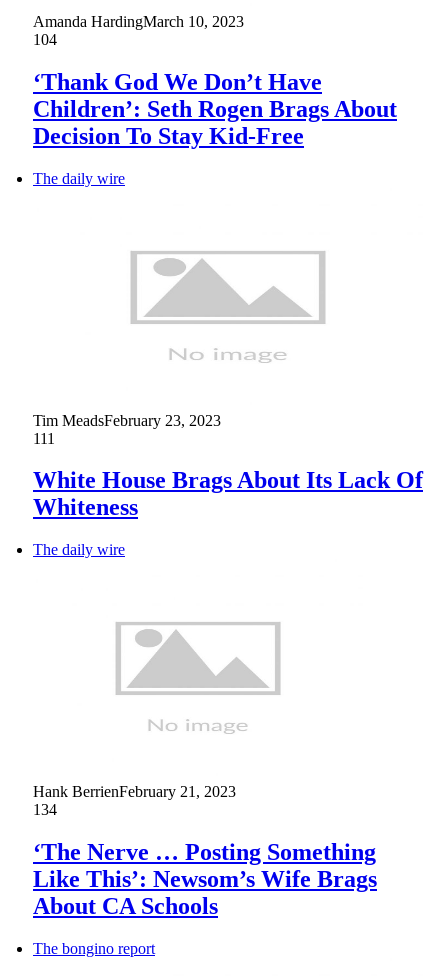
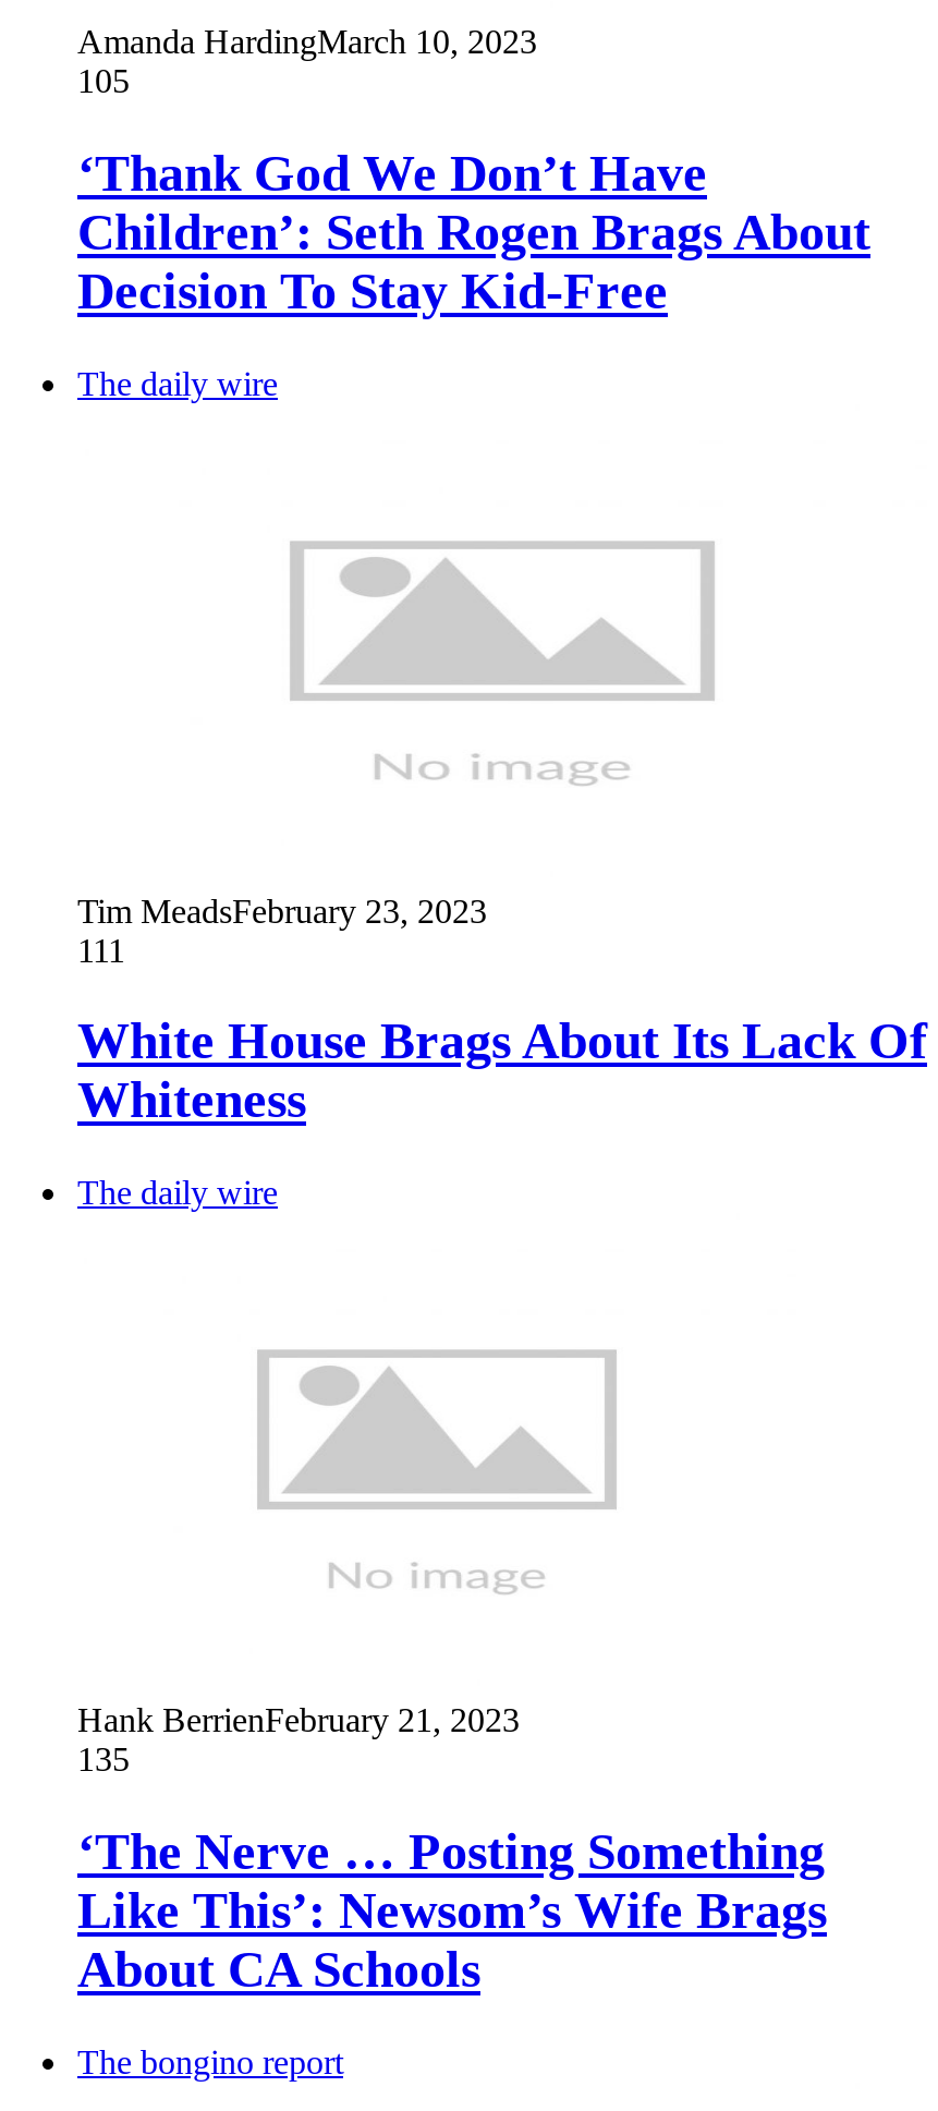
[33,31,57,48] 104 -> [77,61,130,99] 105
[33,801,57,818] 134 -> [77,1741,130,1778] 135

